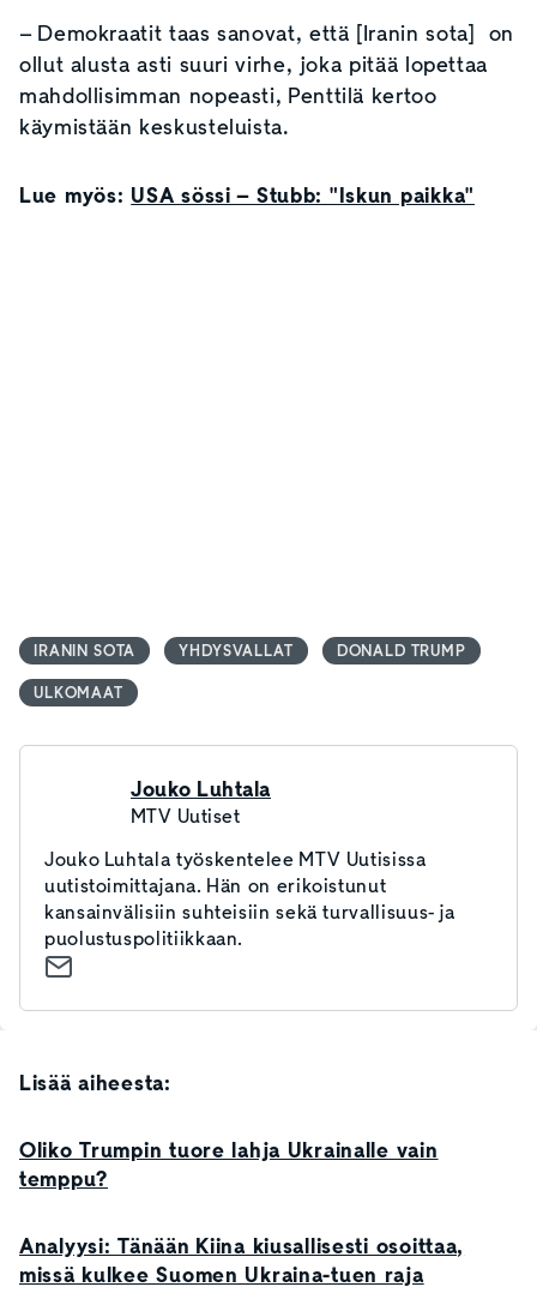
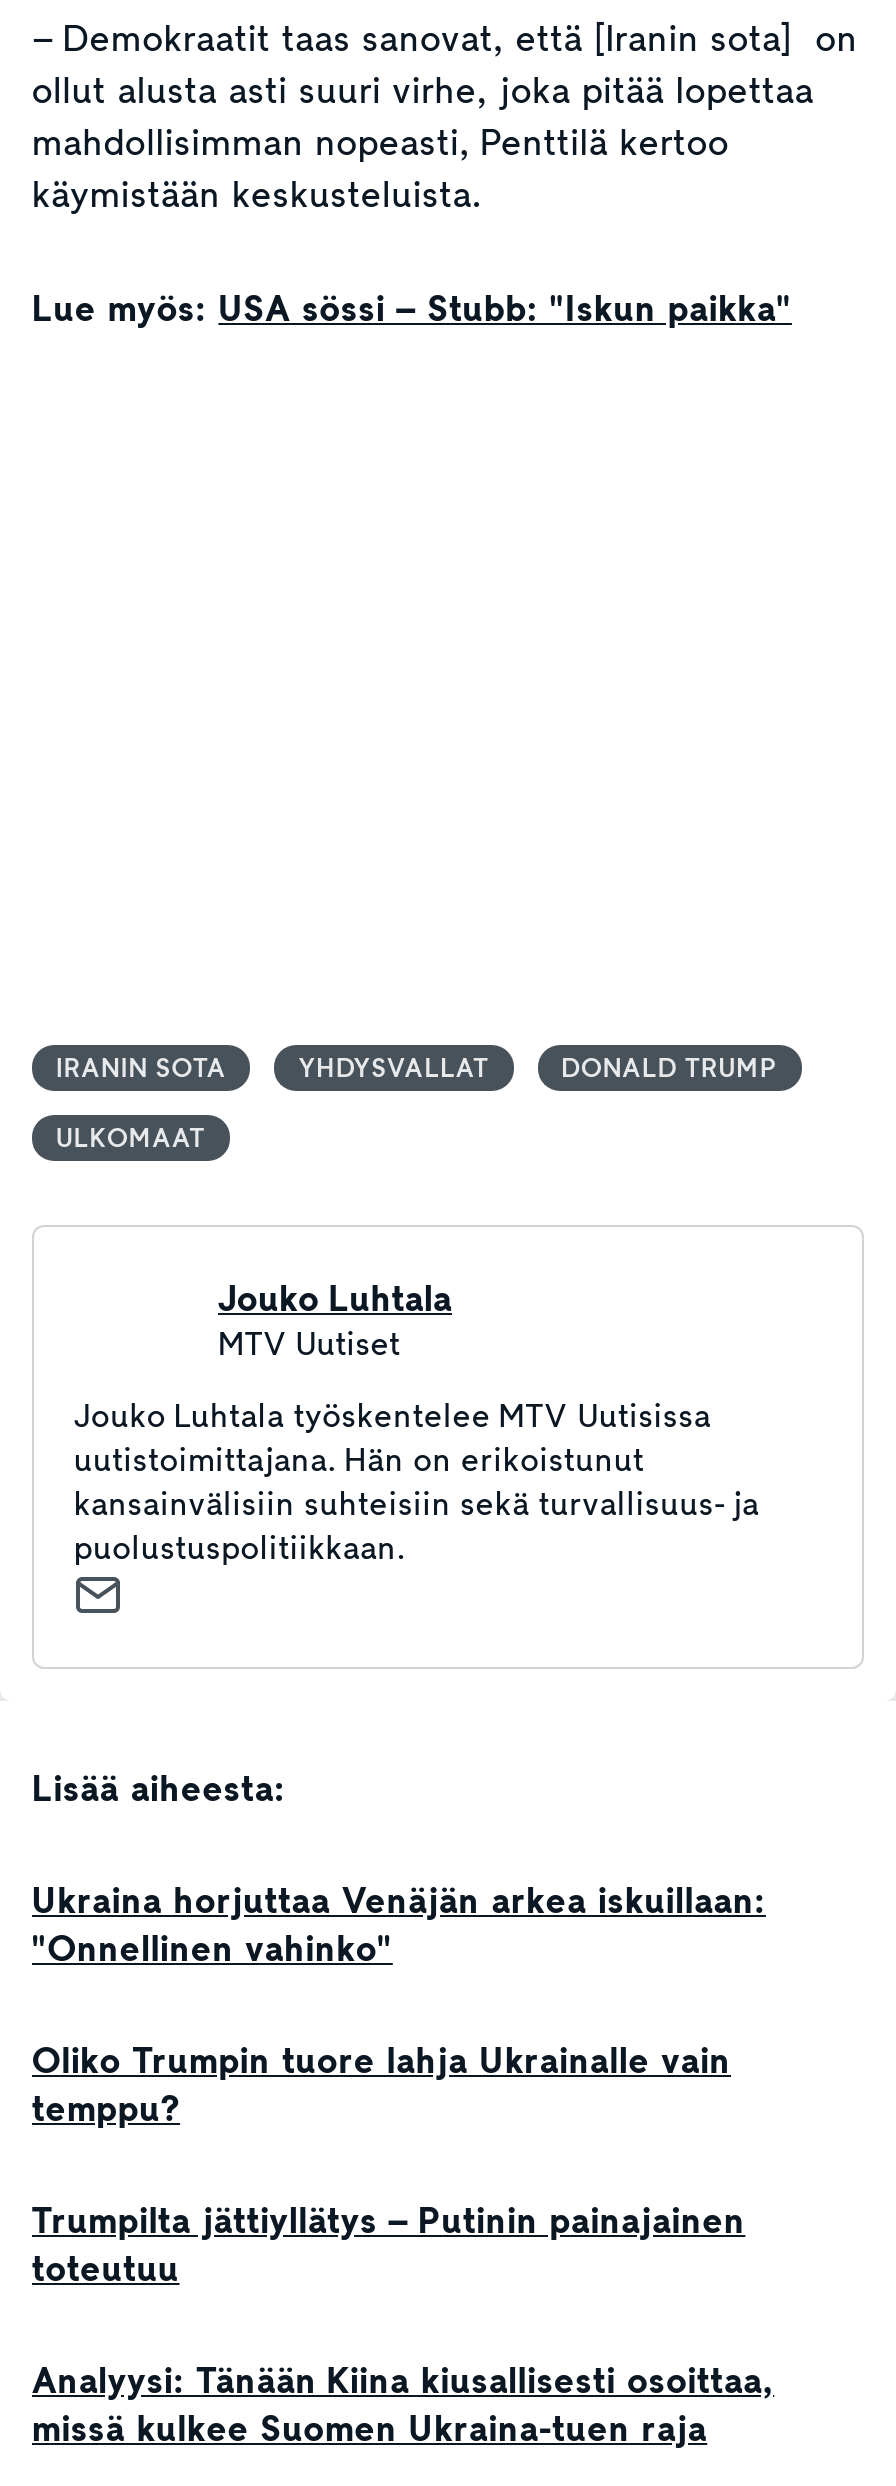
none -> [32,1878,766,1974] Ukraina horjuttaa Venäjän arkea iskuillaan: | "Onnellinen vahinko"
none -> [32,2198,745,2294] Trumpilta jättiyllätys – Putinin painajainen | toteutuu

